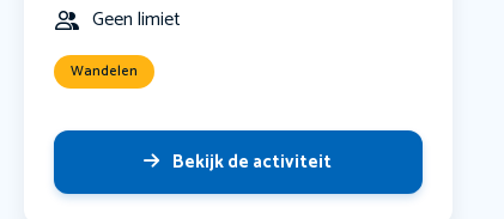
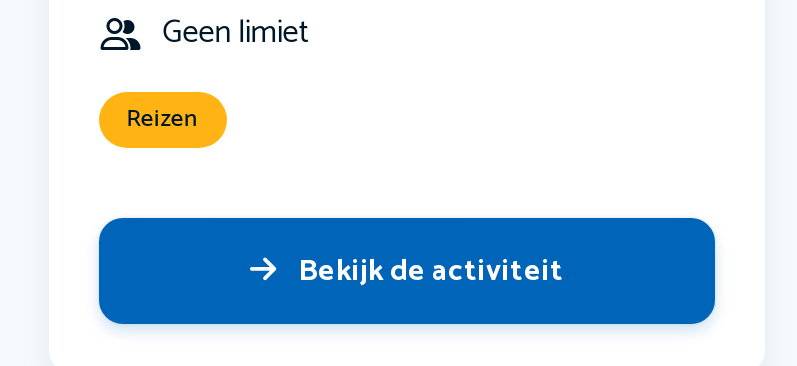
[70,60,137,83] Wandelen -> [127,101,199,139] Reizen

